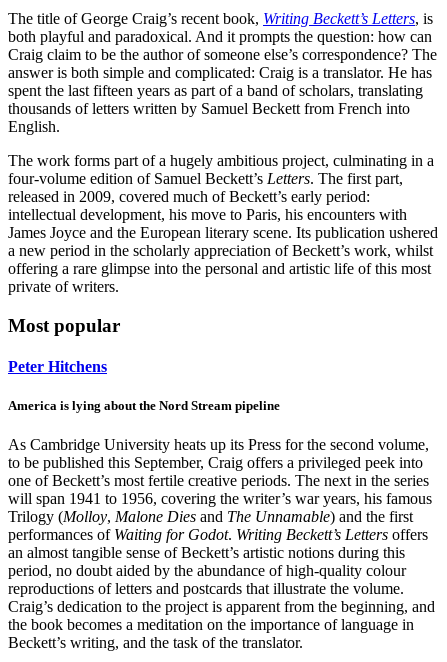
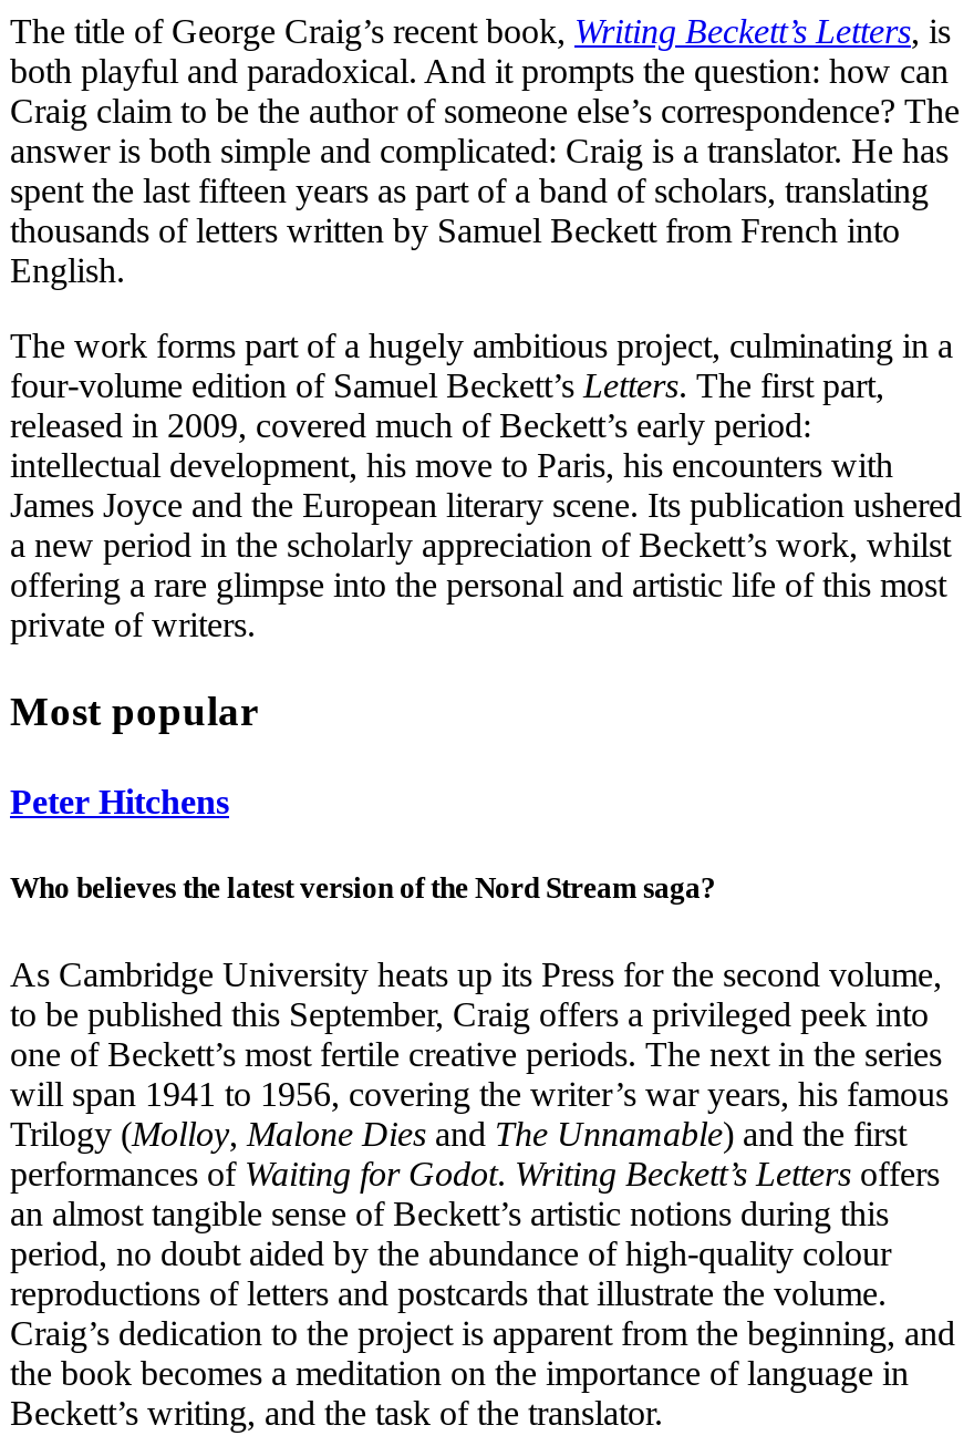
[8,398,280,413] America is lying about the Nord Stream pipeline -> [10,872,716,905] Who believes the latest version of the Nord Stream saga?

